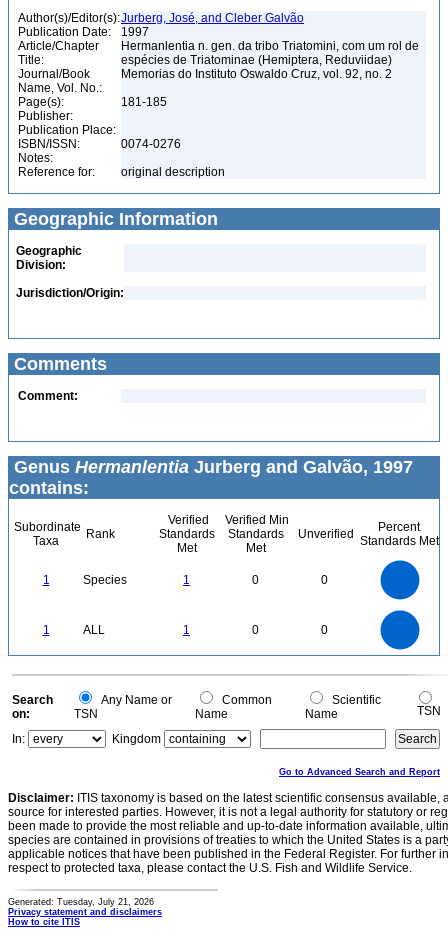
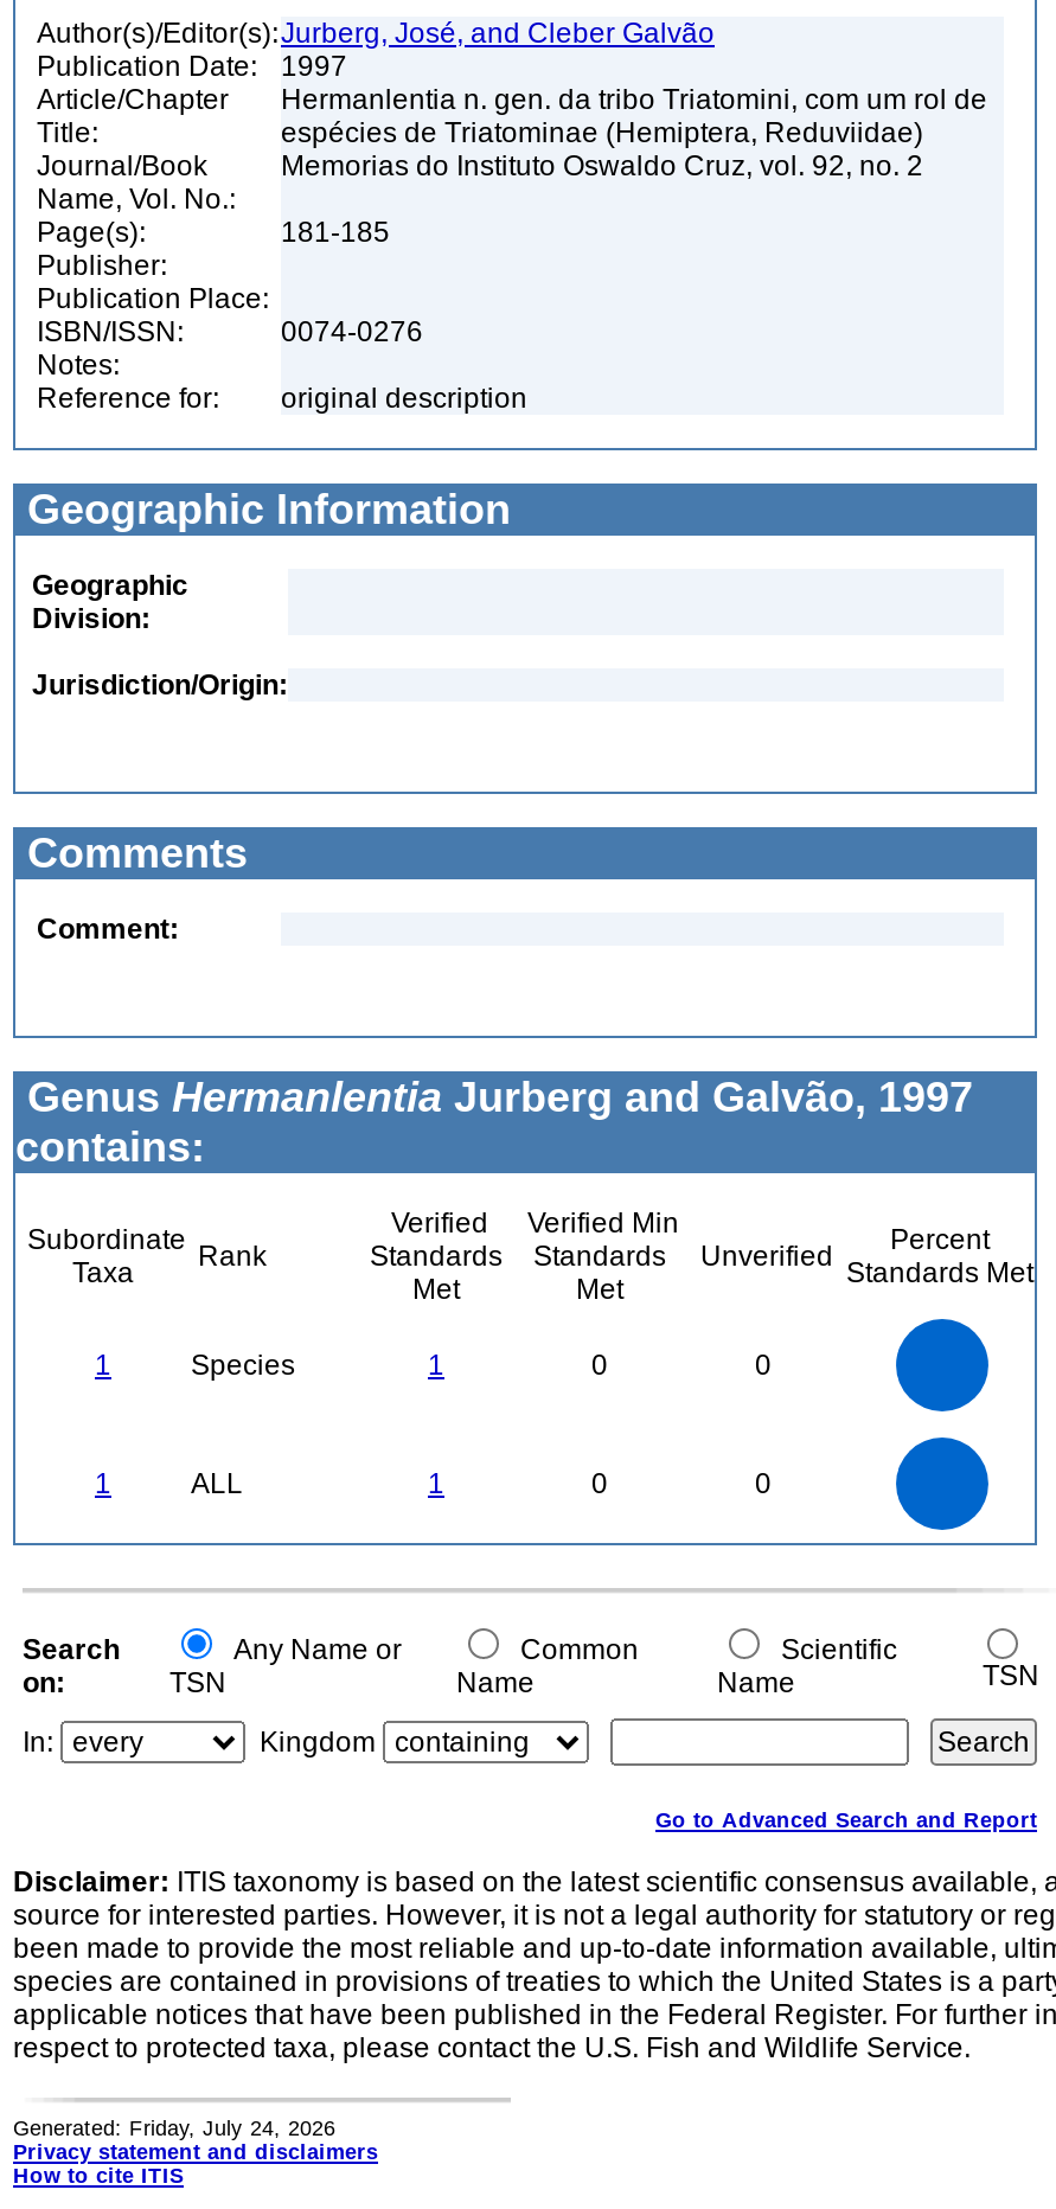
[8,897,154,907] Generated: Tuesday, July 21, 2026 -> [13,2117,335,2140] Generated: Friday, July 24, 2026

